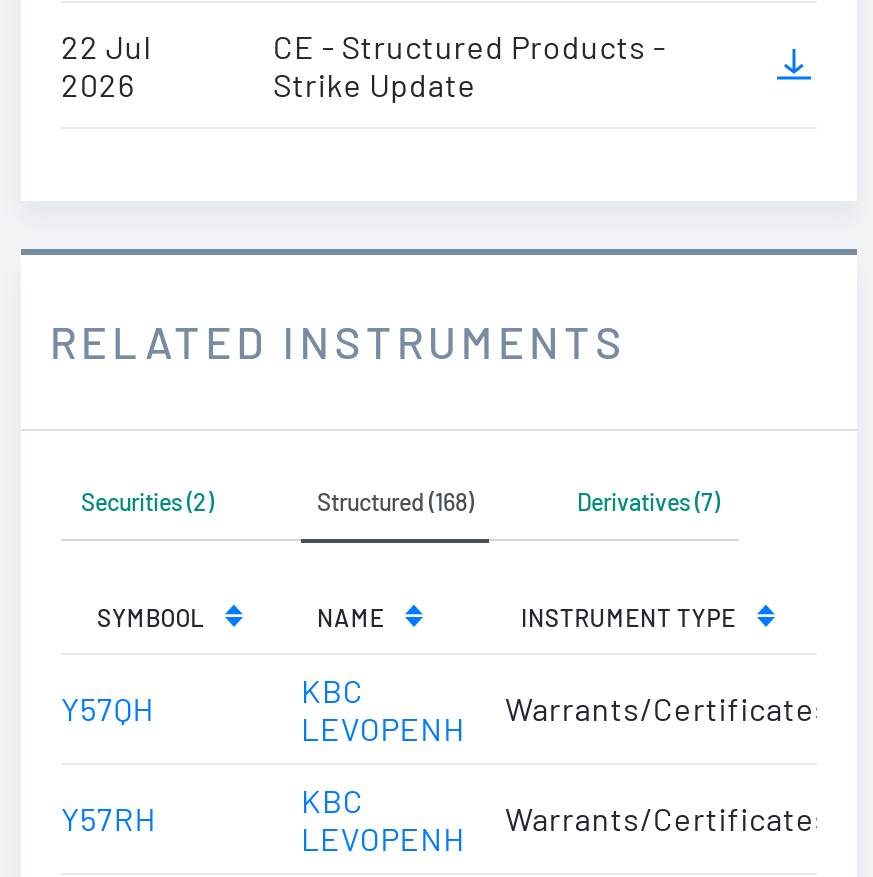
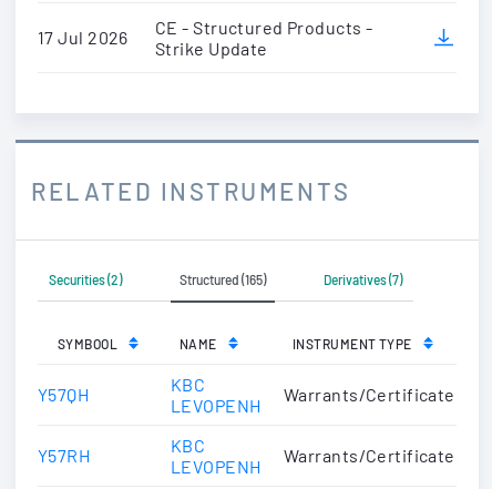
[61,27,152,103] 22 Jul | 2026 -> [38,26,128,47] 17 Jul 2026
[317,487,473,515] Structured (168) -> [180,271,266,287] Structured (165)

